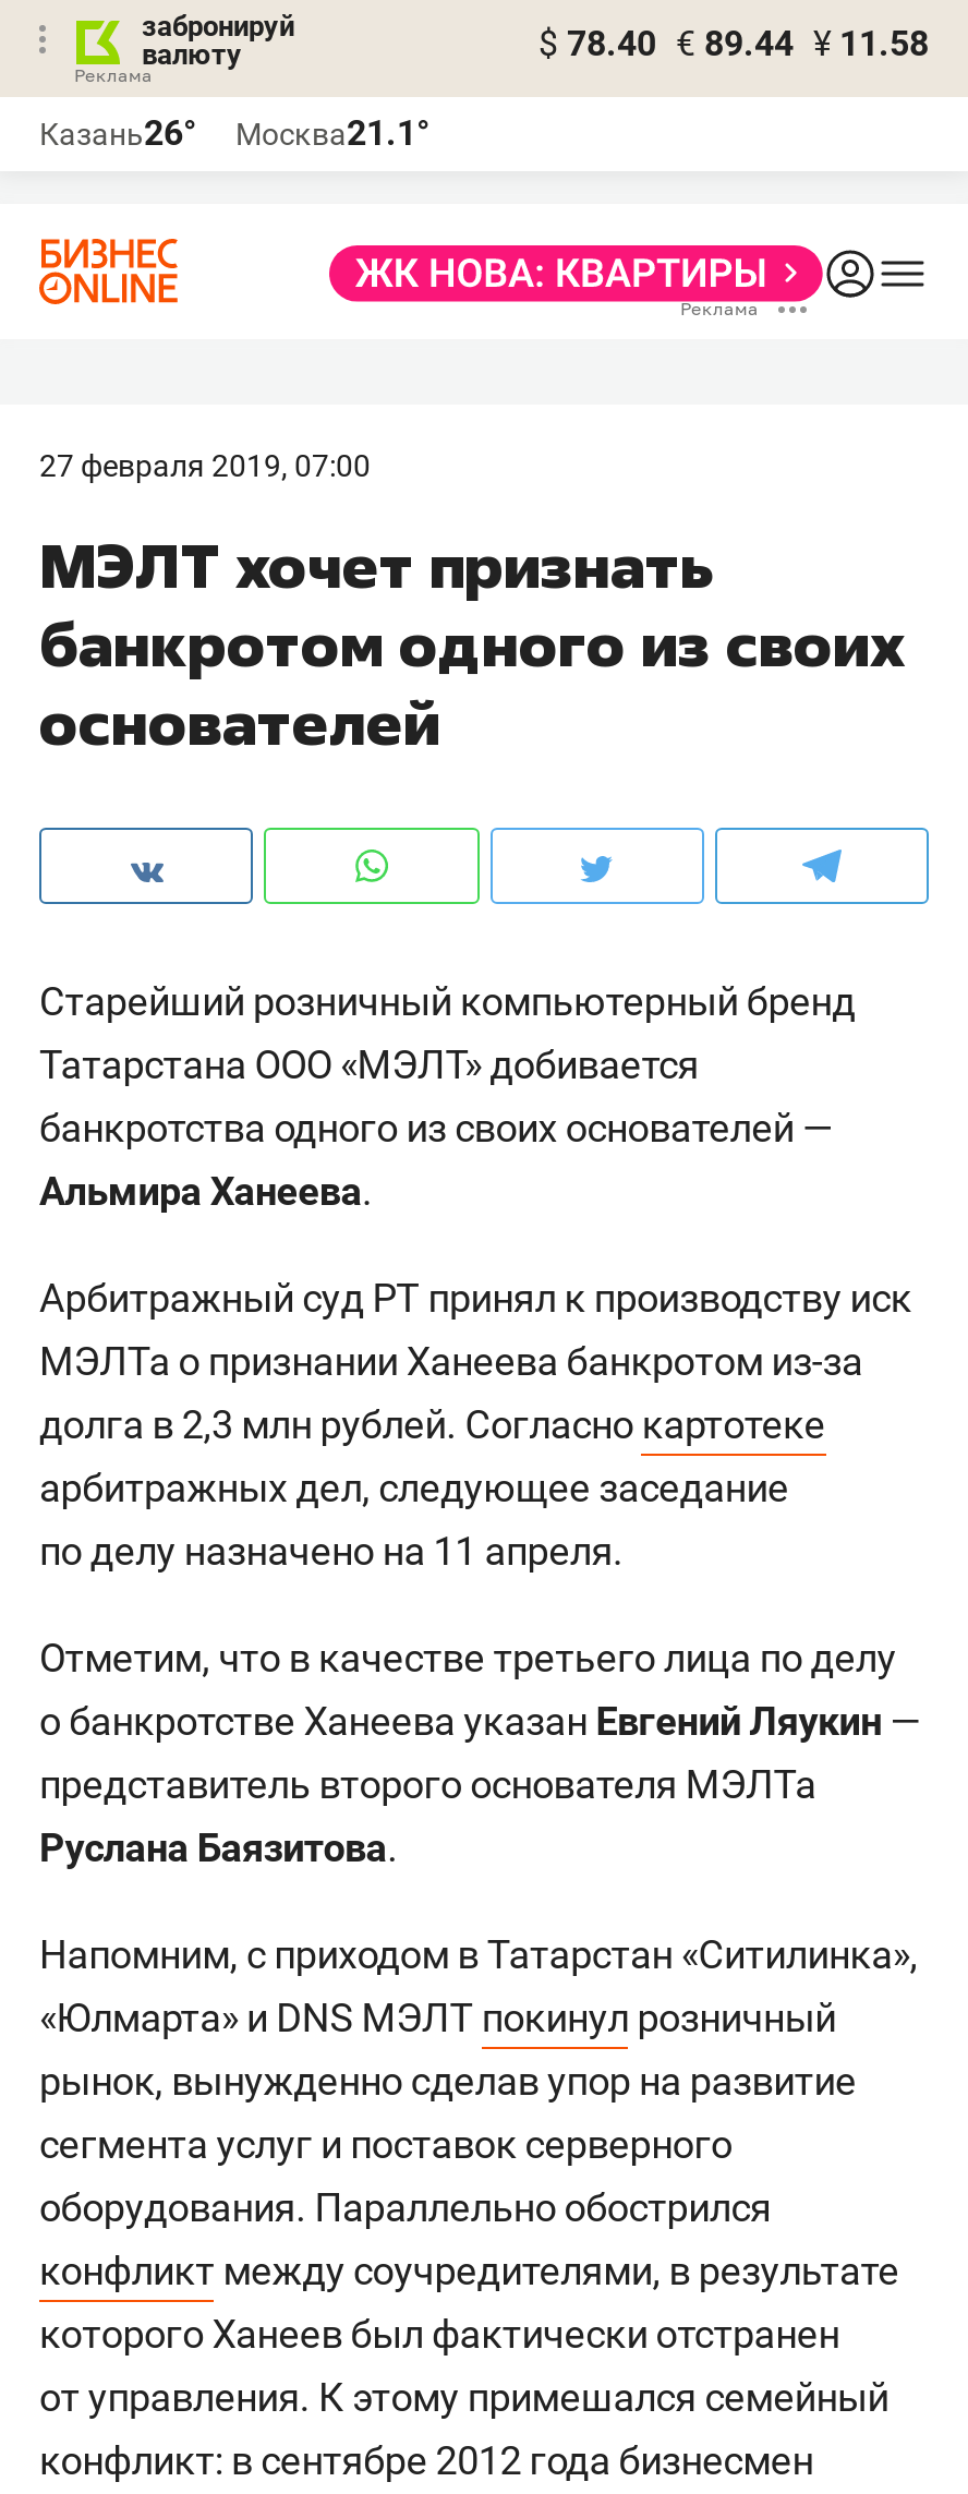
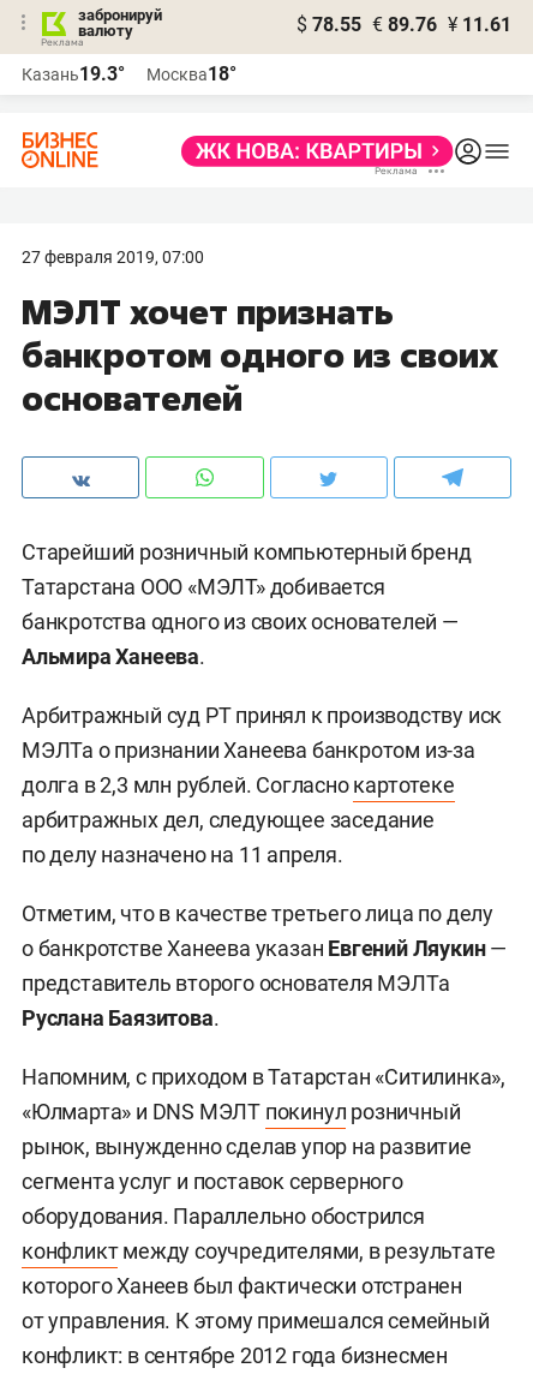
[539,23,929,64] $ 78.40 € 89.44 ¥ 11.58 -> [297,13,511,36] $ 78.55 € 89.76 ¥ 11.61
[39,112,196,154] Казань26° -> [22,62,125,85] Казань19.3°
[235,112,429,154] Москва21.1° -> [146,62,236,85] Москва18°

